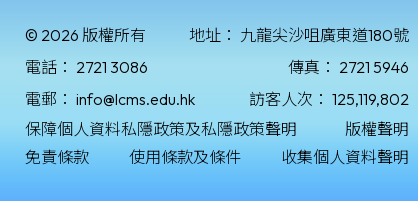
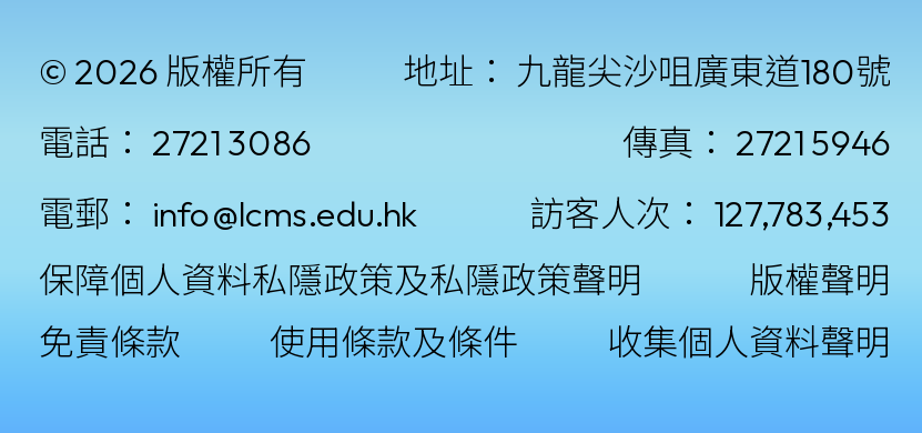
[249,89,409,109] 訪客人次： 125,119,802 -> [529,191,891,235] 訪客人次： 127,783,453

